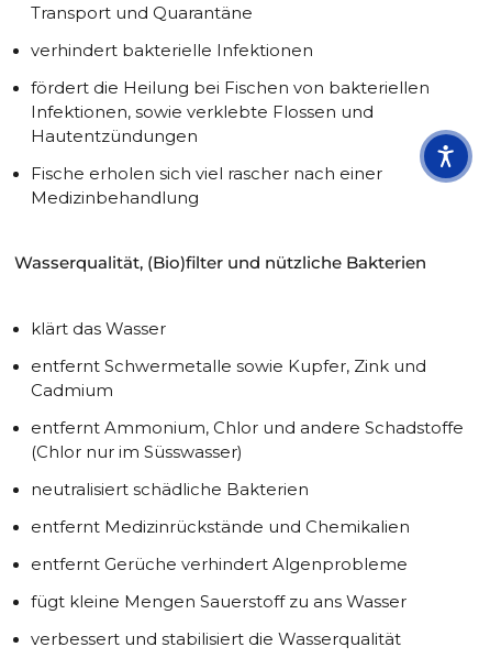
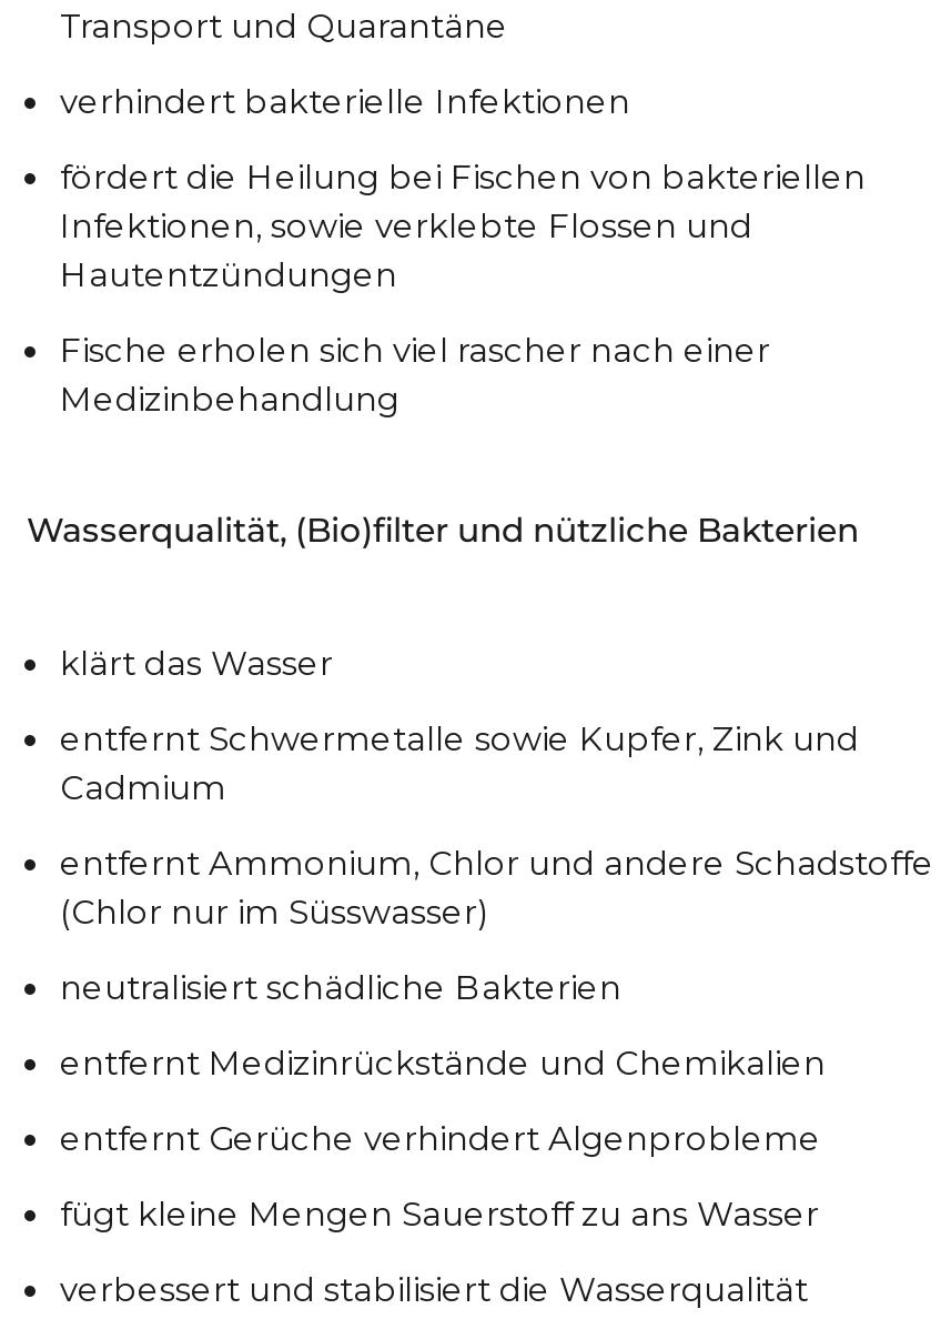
[419,129,474,184] [image] -> none

